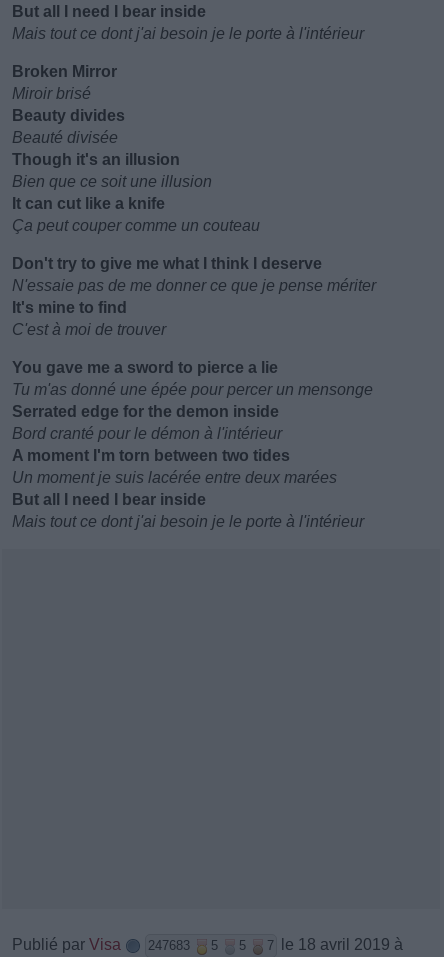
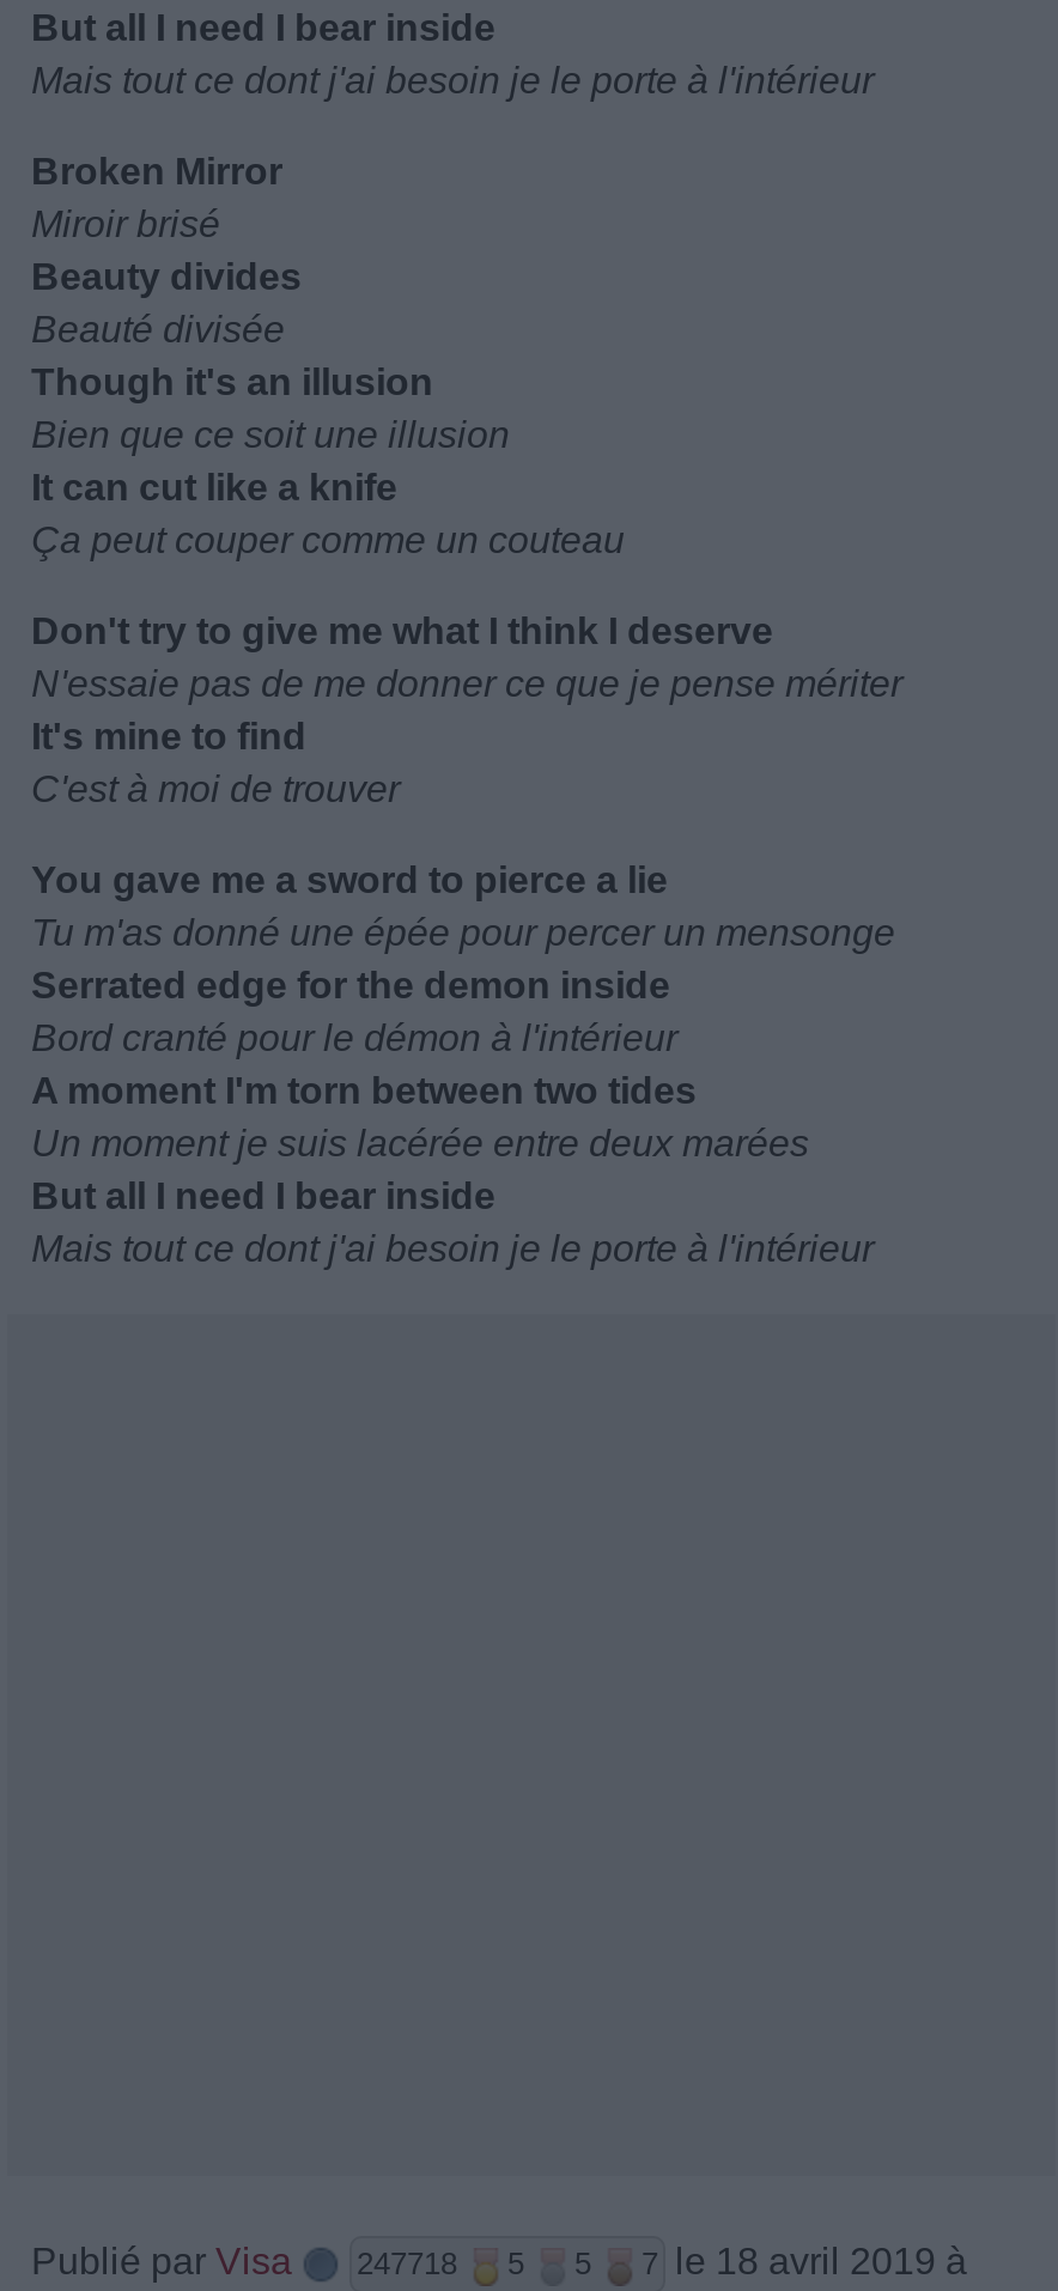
[12,936,403,953] Publié par Visa 247683 5 5 7 le 18 avril 2019 à -> [31,2241,967,2281] Publié par Visa 247718 5 5 7 le 18 avril 2019 à

